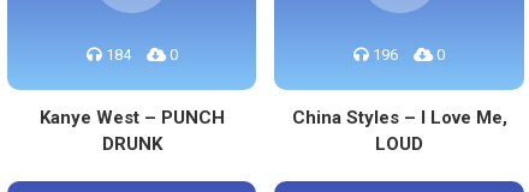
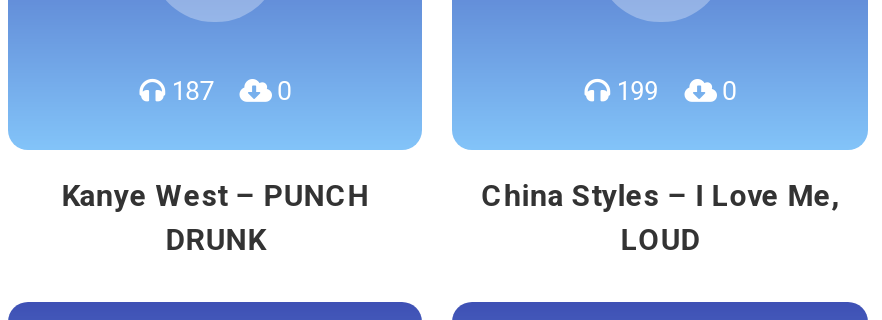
[102,46,178,64] 184 0 -> [165,76,291,106] 187 0
[369,46,445,64] 196 0 -> [610,76,736,106] 199 0

